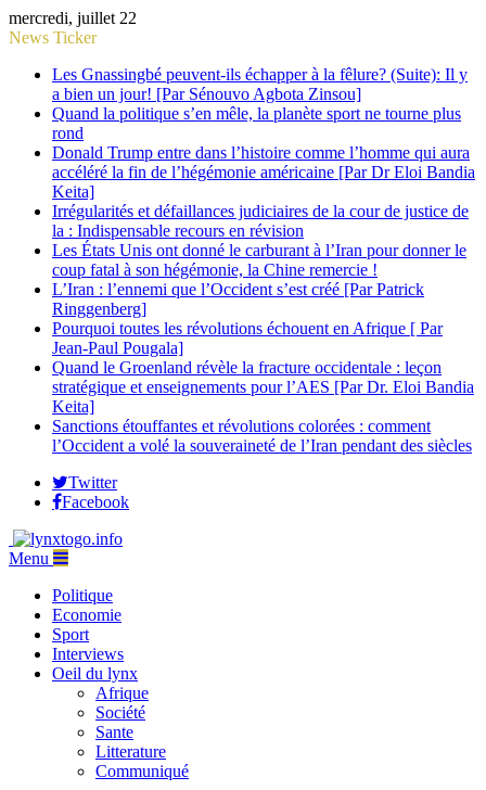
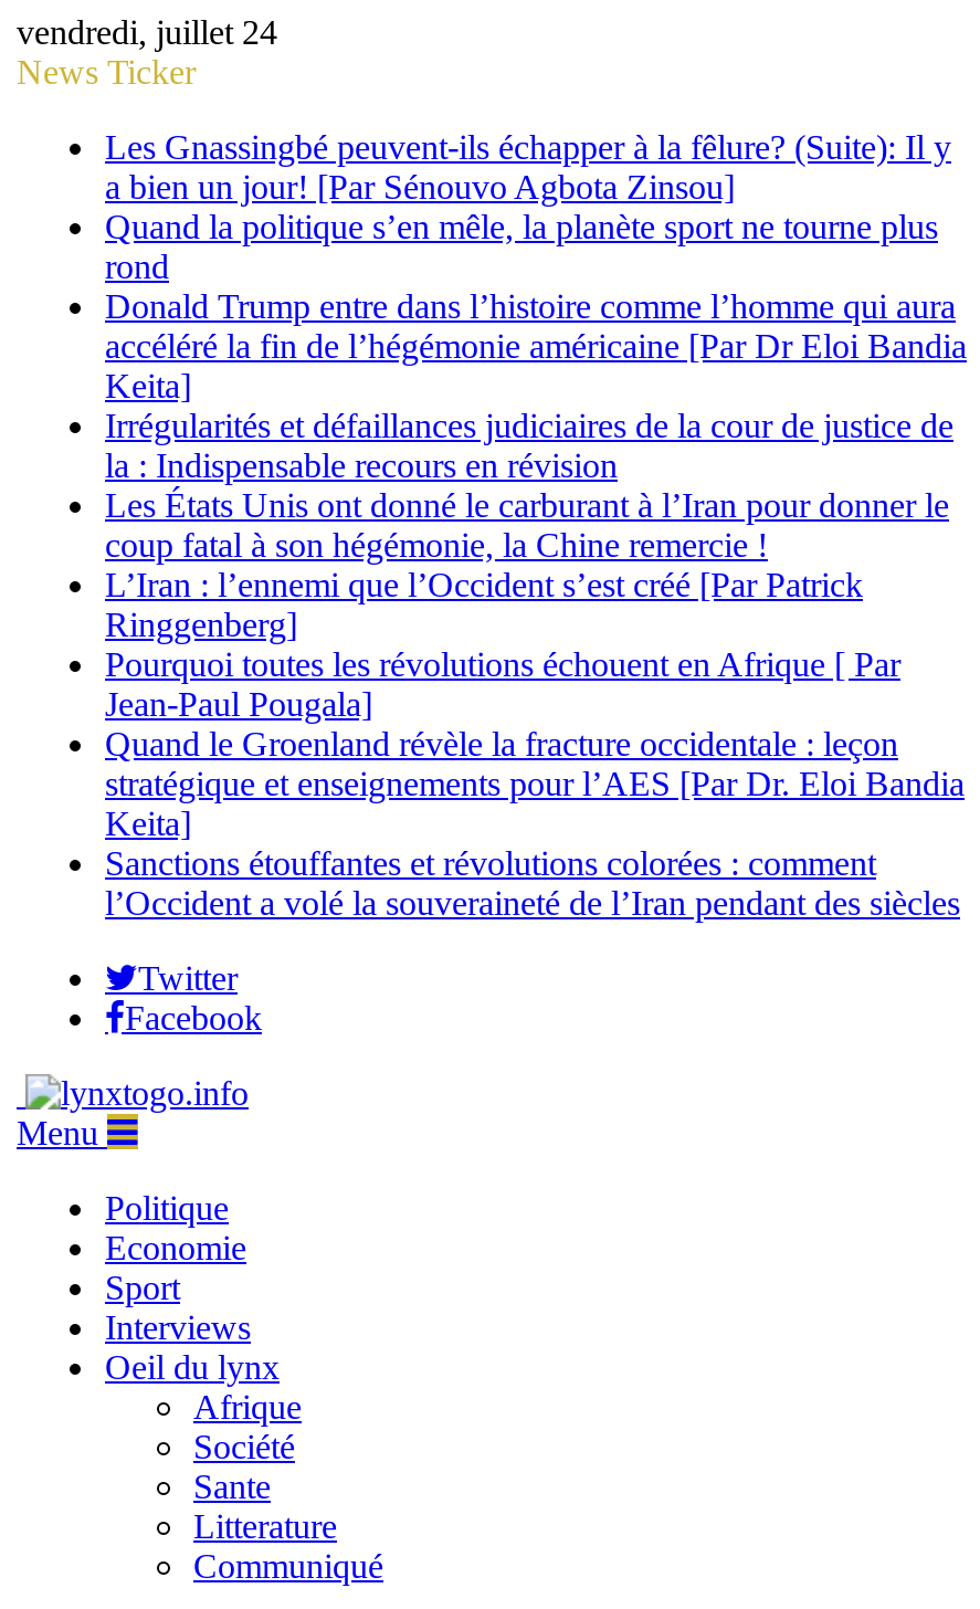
[9,9,137,27] mercredi, juillet 22 -> [17,13,277,51] vendredi, juillet 24

